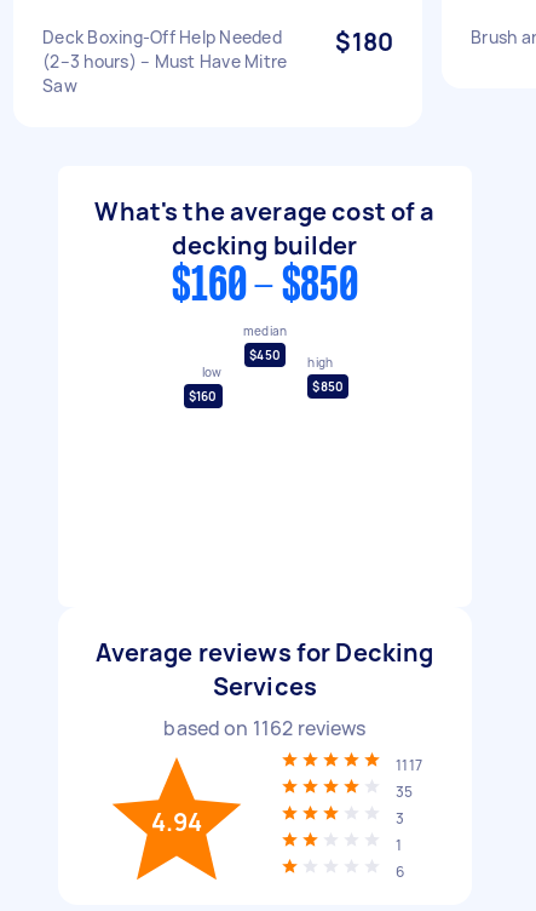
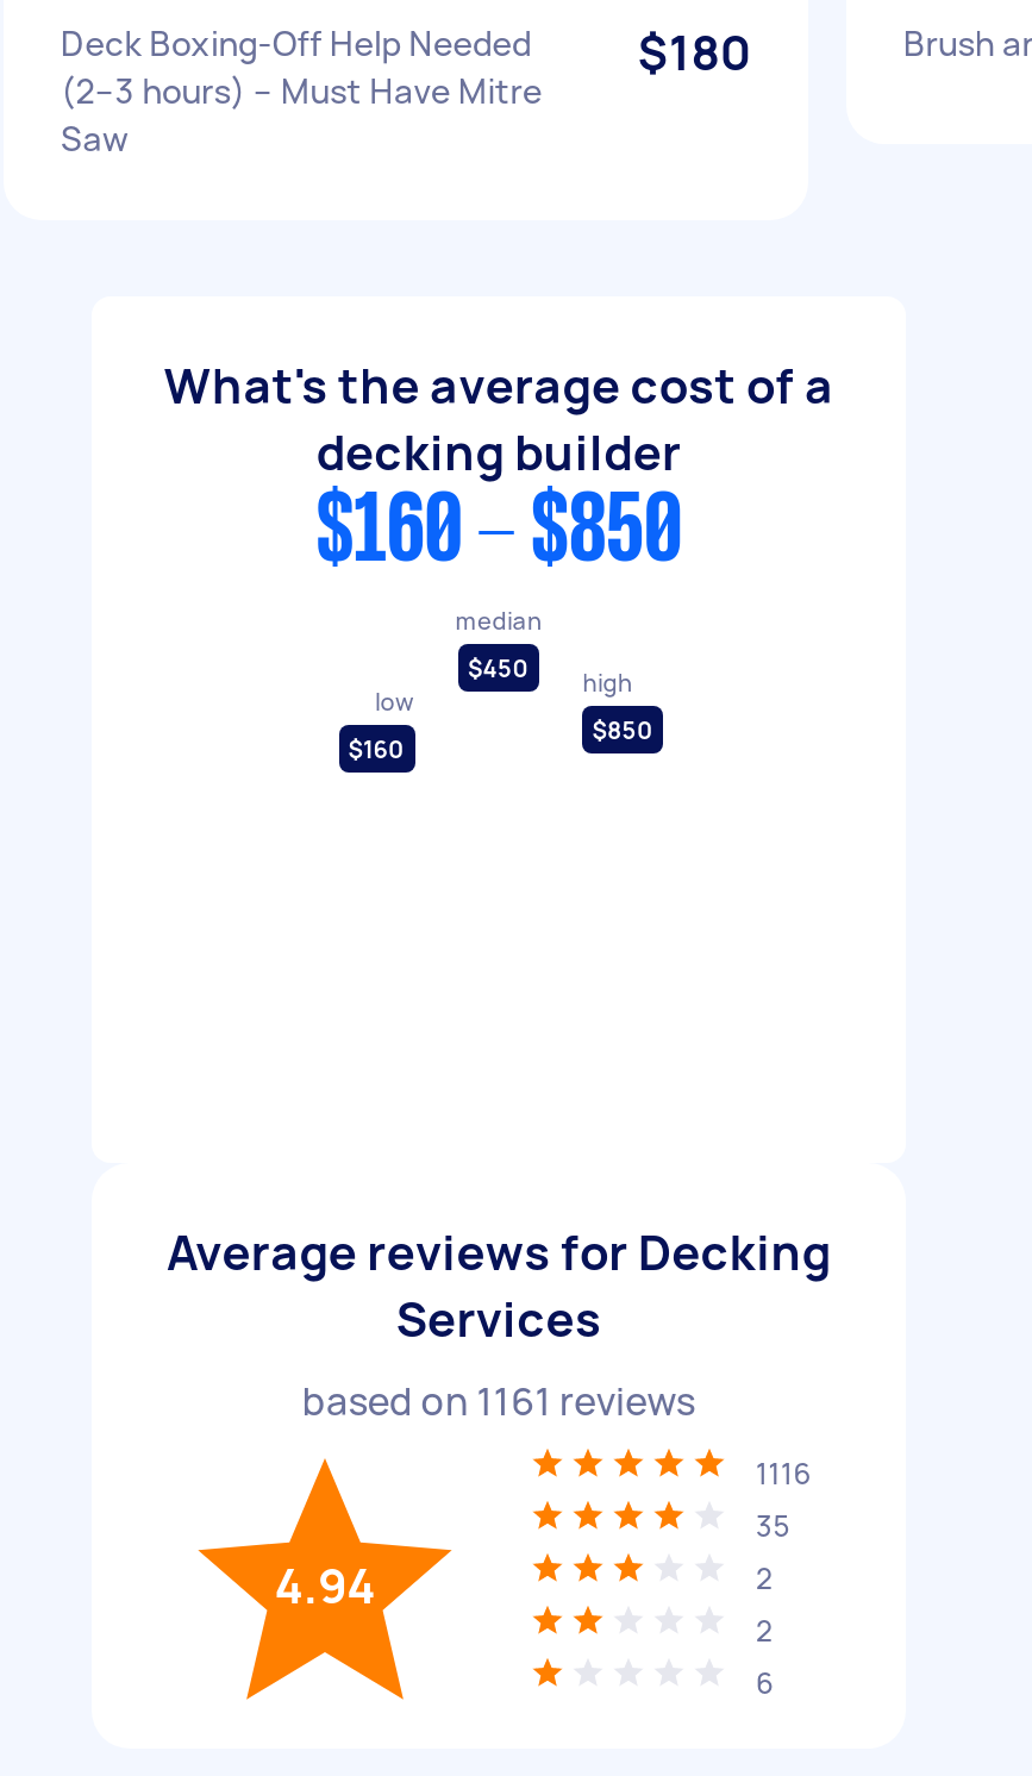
[164,715,366,741] based on 1162 reviews -> [302,1375,695,1427] based on 1161 reviews
[396,755,422,775] 1117 -> [756,1453,811,1494] 1116
[396,808,404,829] 3 -> [756,1558,773,1599] 2
[396,835,402,855] 1 -> [756,1611,773,1651] 2

